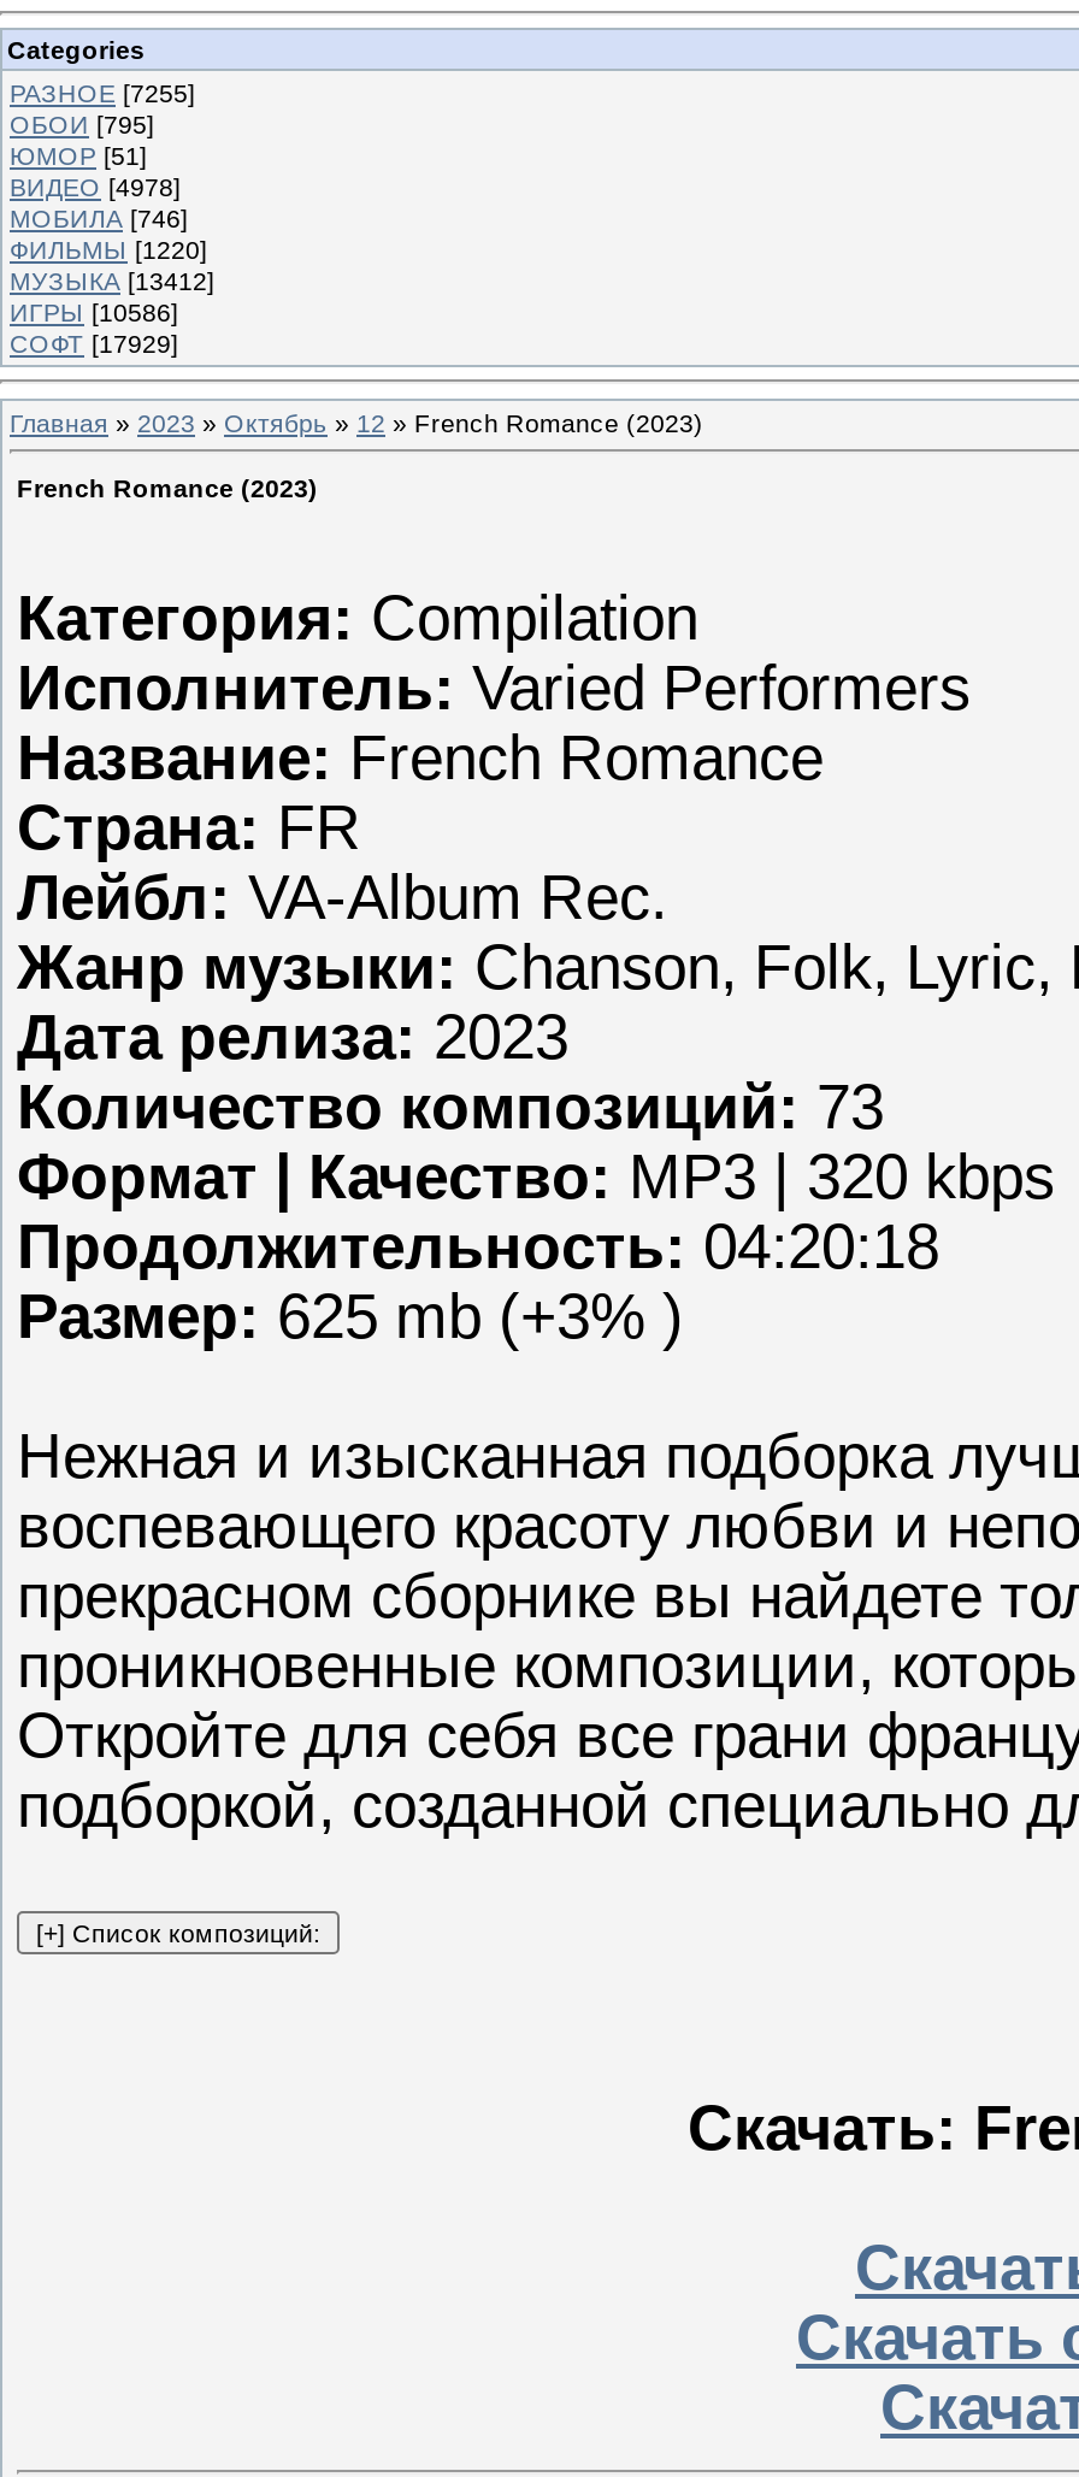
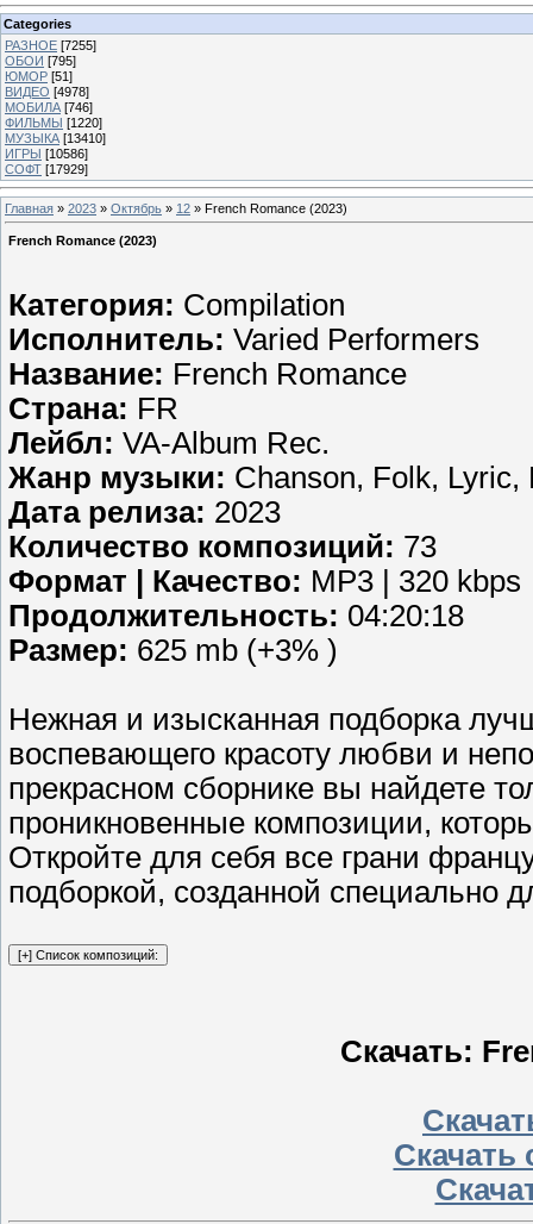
[10,266,214,295] МУЗЫКА [13412] -> [5,131,106,145] МУЗЫКА [13410]

